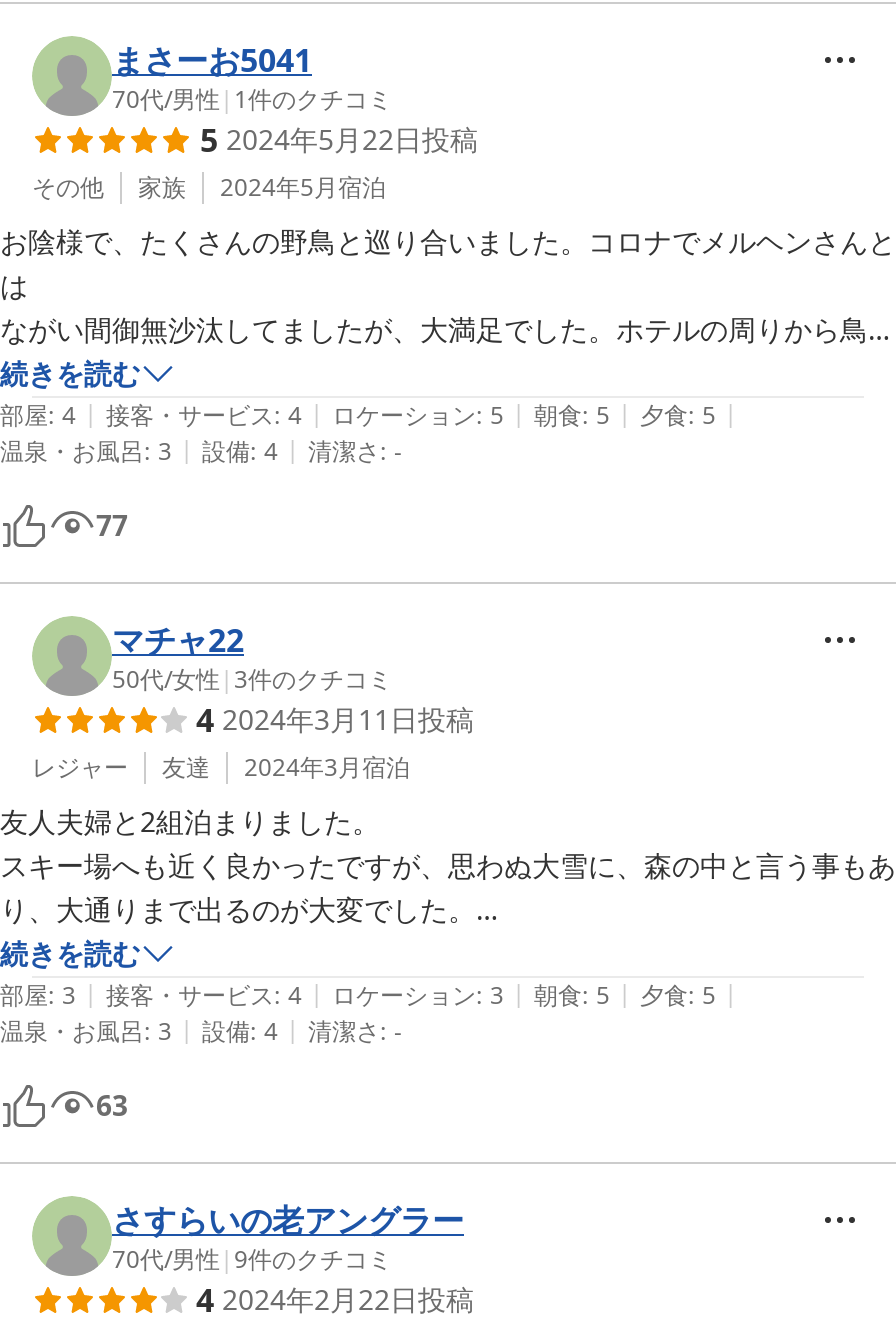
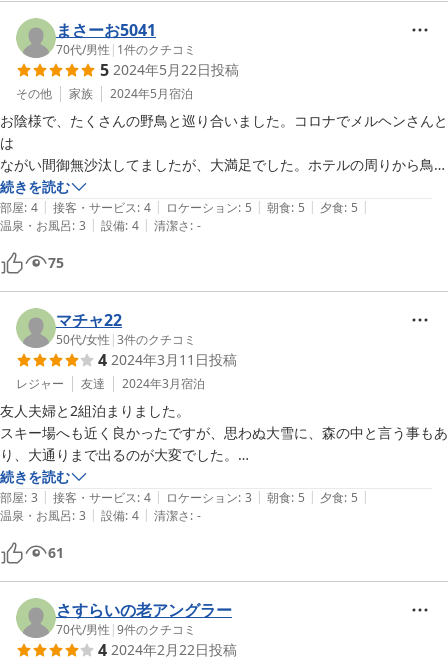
[96,506,128,544] 77 -> [48,253,64,272] 75
[96,1086,128,1124] 63 -> [48,543,64,562] 61

